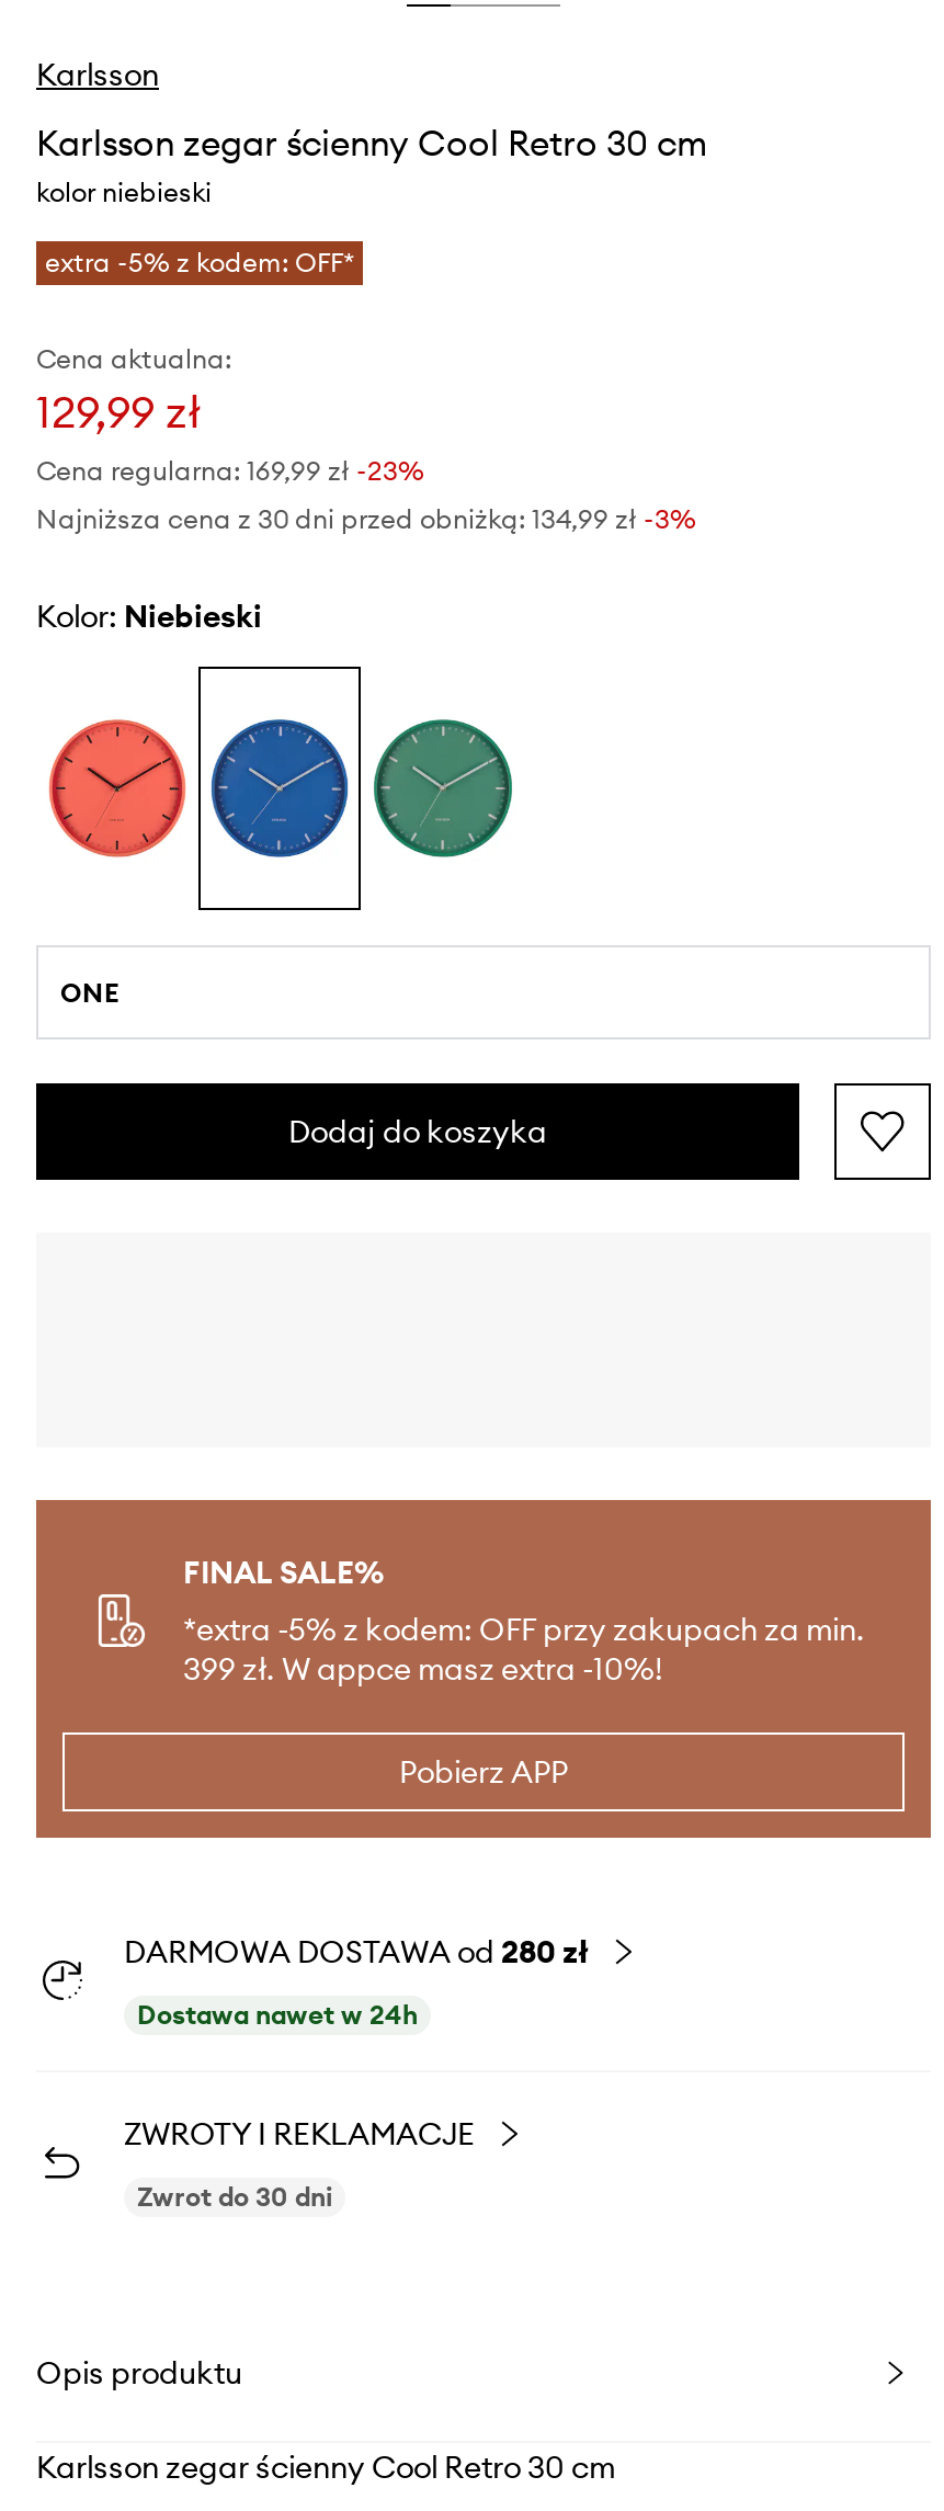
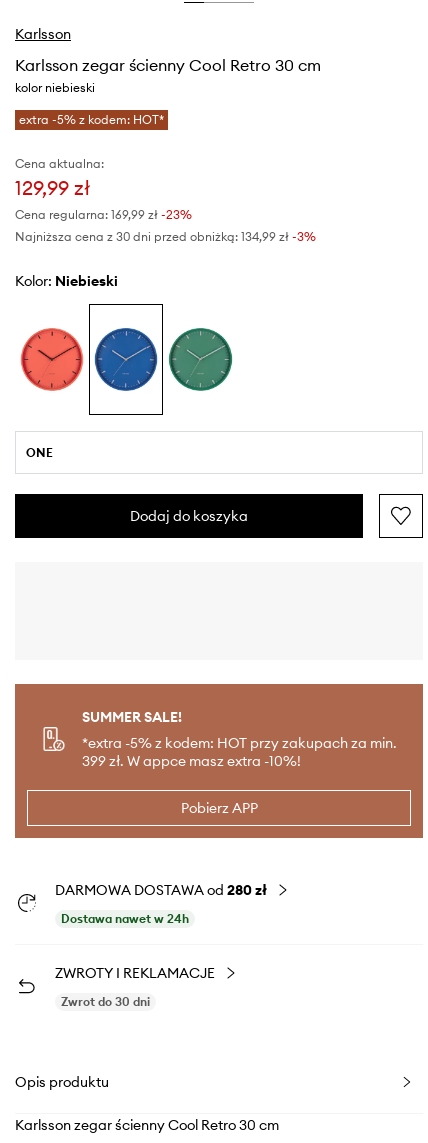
[45,246,354,279] extra -5% z kodem: OFF* -> [19,112,164,127] extra -5% z kodem: HOT*
[183,1553,865,1650] FINAL SALE% | *extra -5% z kodem: OFF przy zakupach za min. -> [82,708,397,752] SUMMER SALE! | *extra -5% z kodem: HOT przy zakupach za min.

